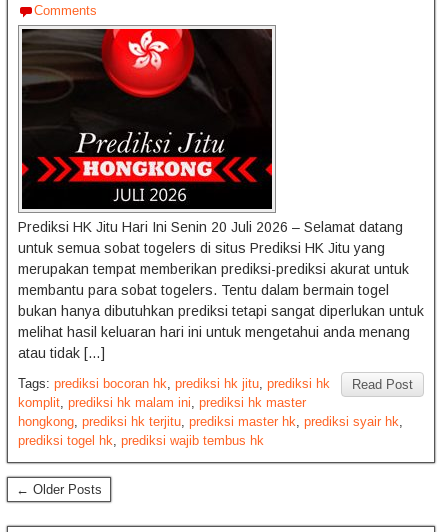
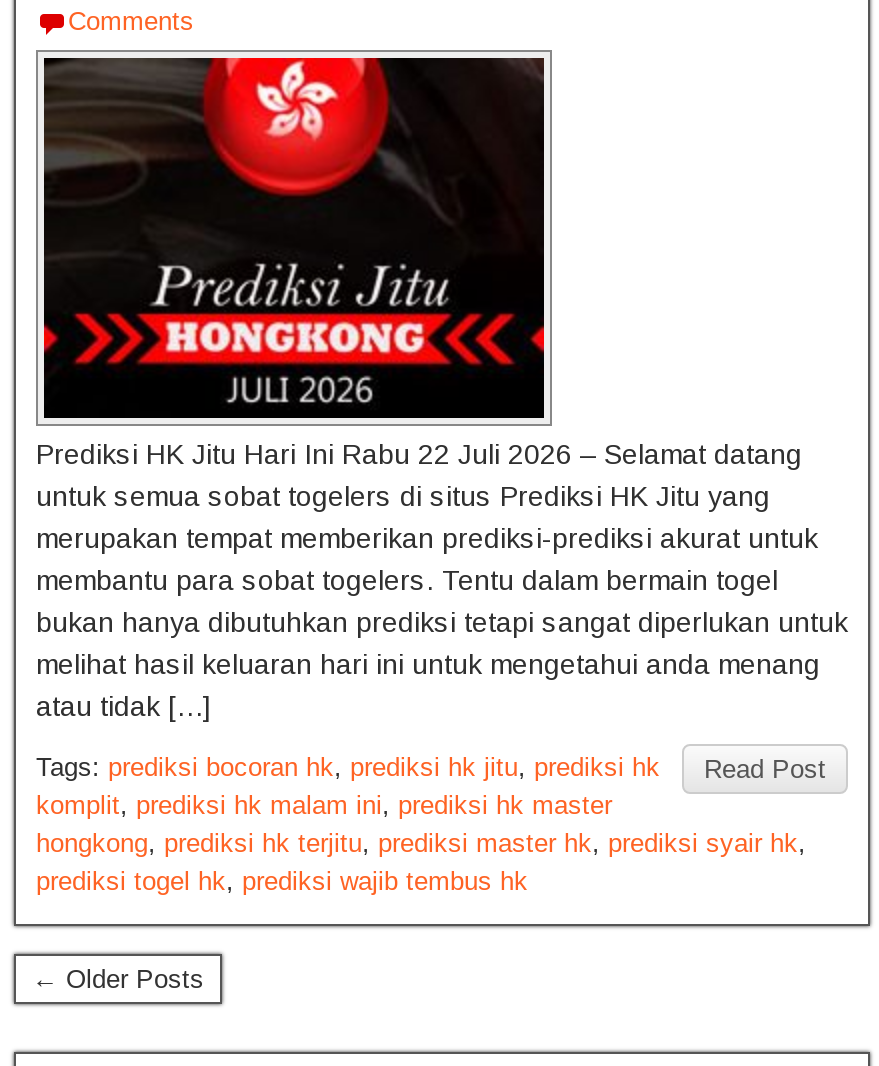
[18,219,403,235] Prediksi HK Jitu Hari Ini Senin 20 Juli 2026 – Selamat datang -> [36,438,802,470] Prediksi HK Jitu Hari Ini Rabu 22 Juli 2026 – Selamat datang

